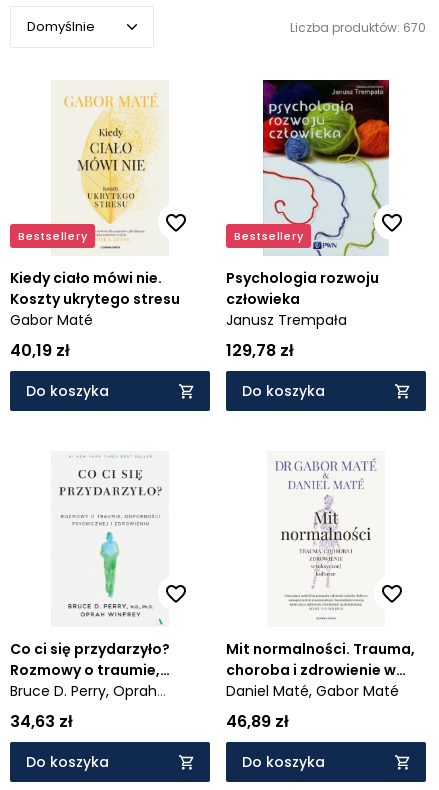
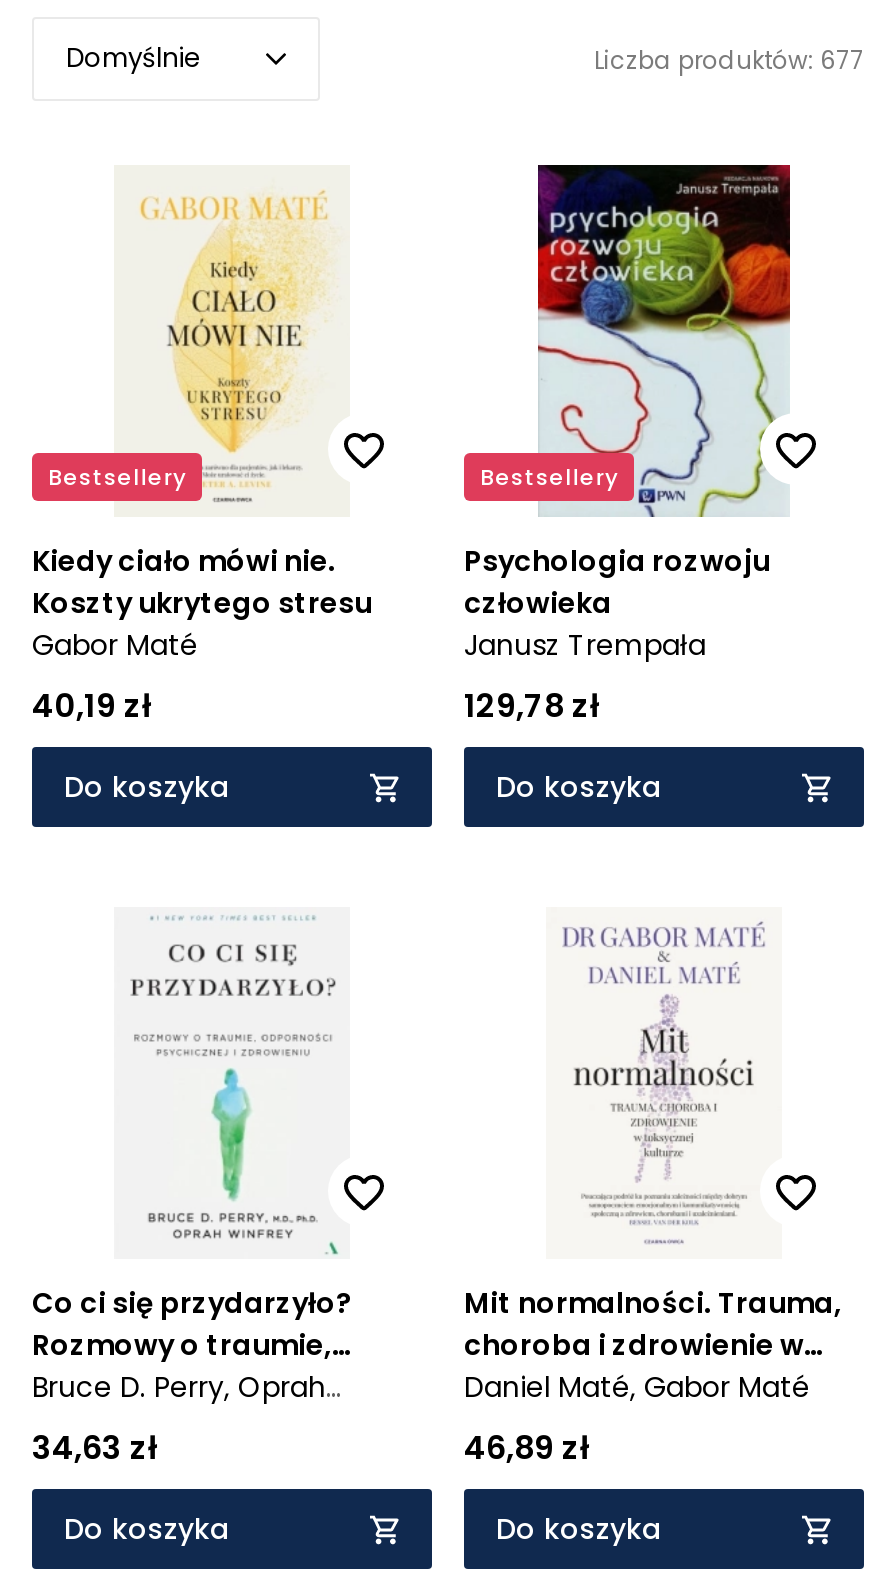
[290,18,426,35] Liczba produktów: 670 -> [594,42,864,76] Liczba produktów: 677

